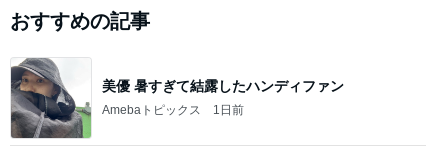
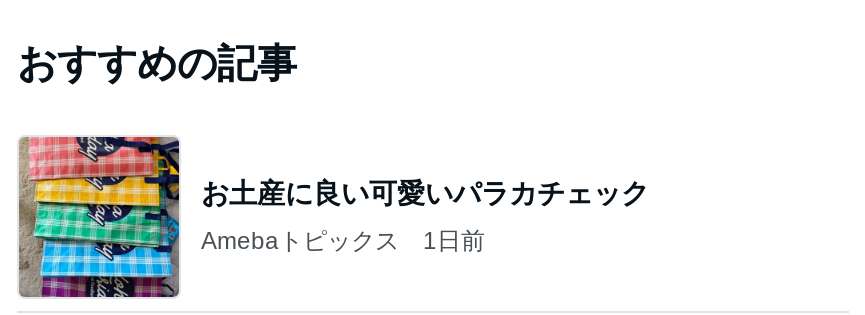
[10,57,344,139] [image] | 美優 暑すぎて結露したハンディファン -> [17,135,649,299] [image] | お土産に良い可愛いパラカチェック

